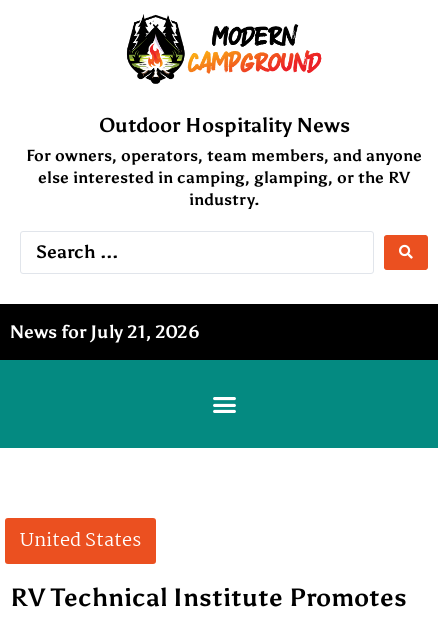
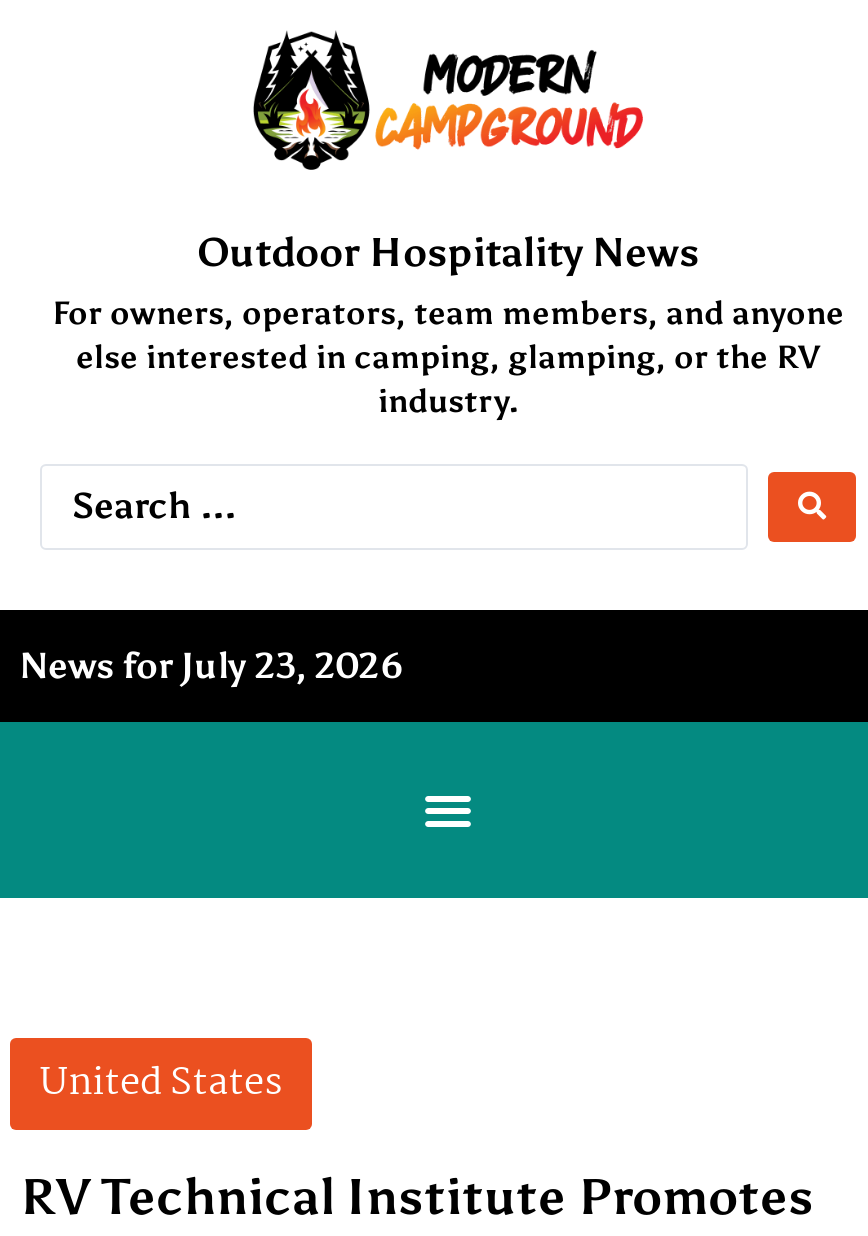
[10,321,200,343] News for July 21, 2026 -> [20,645,404,689] News for July 23, 2026

